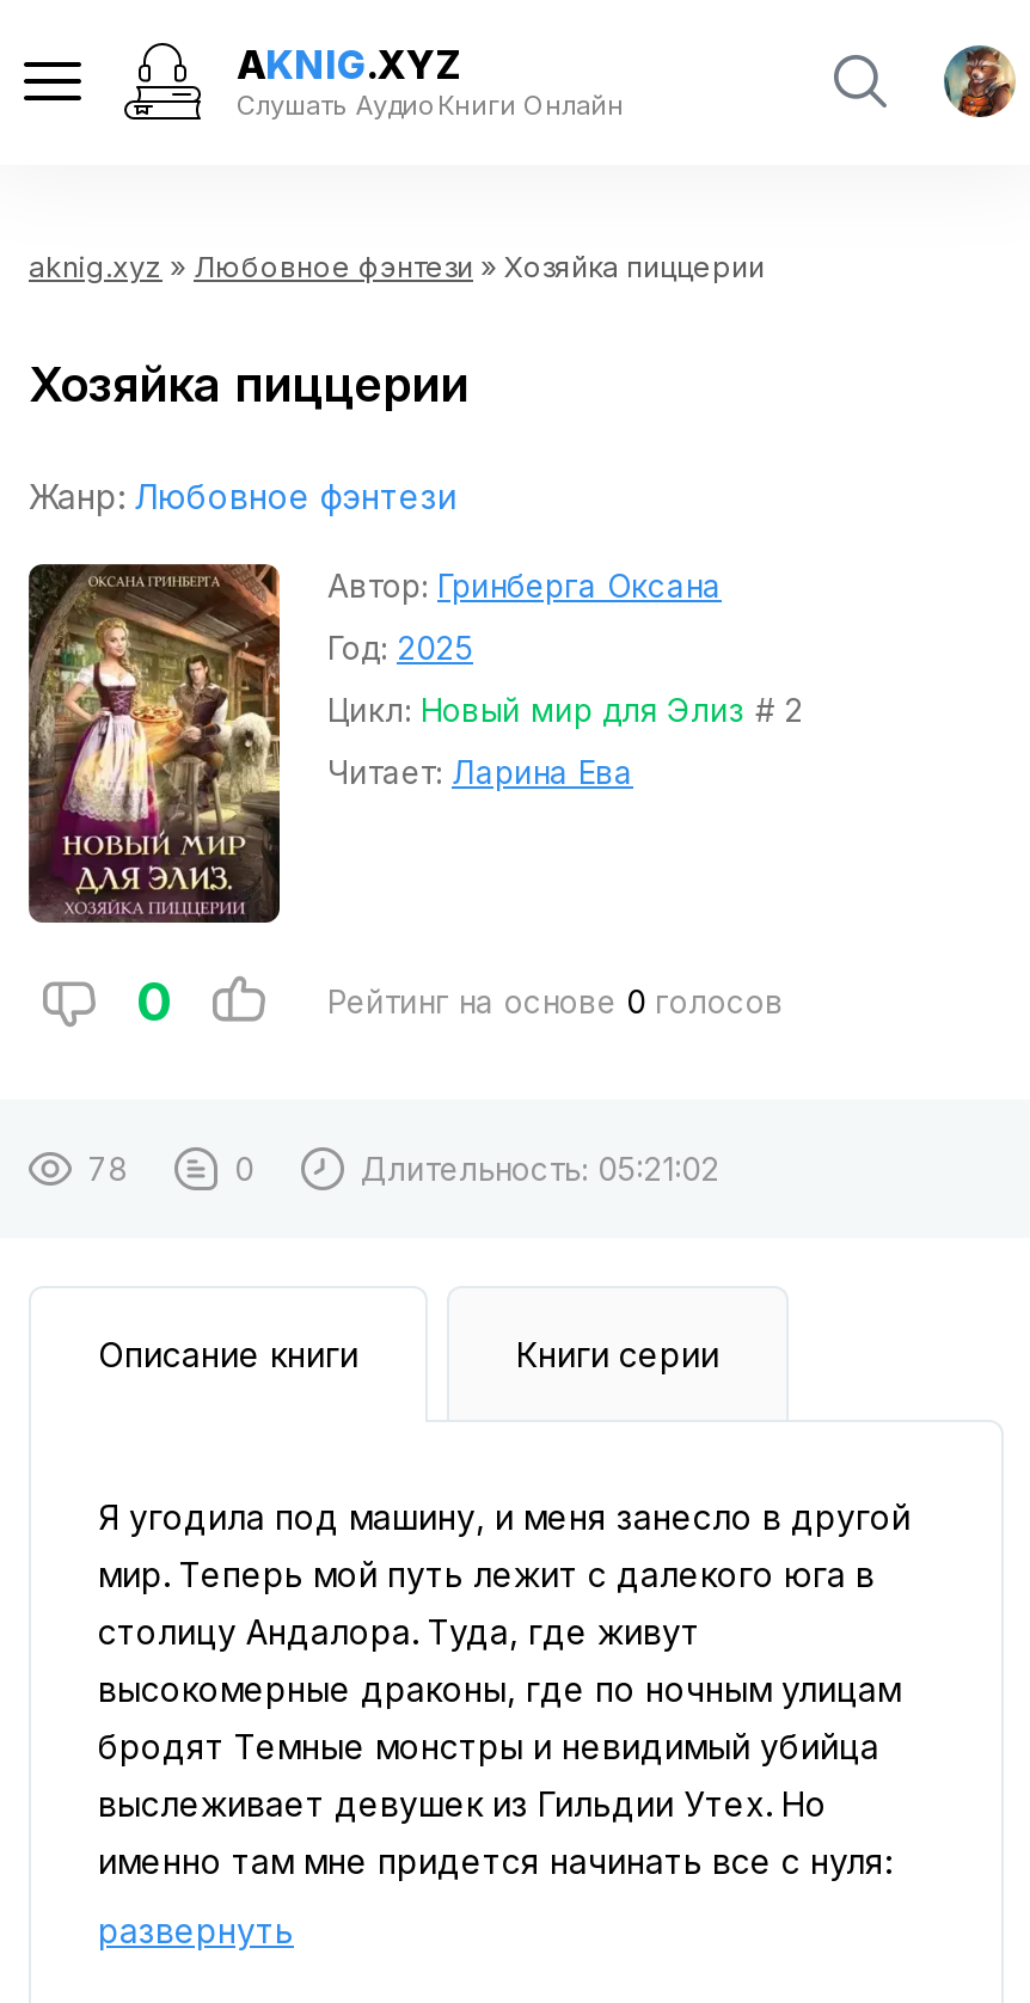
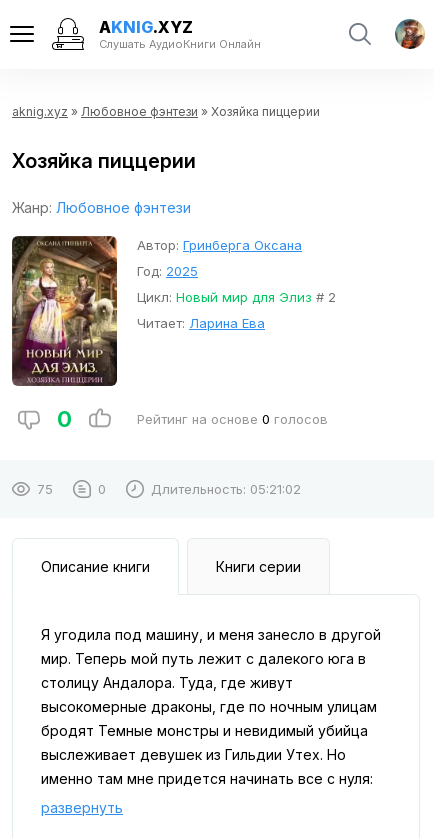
[88,1149,127,1187] 78 -> [37,481,53,497] 75

